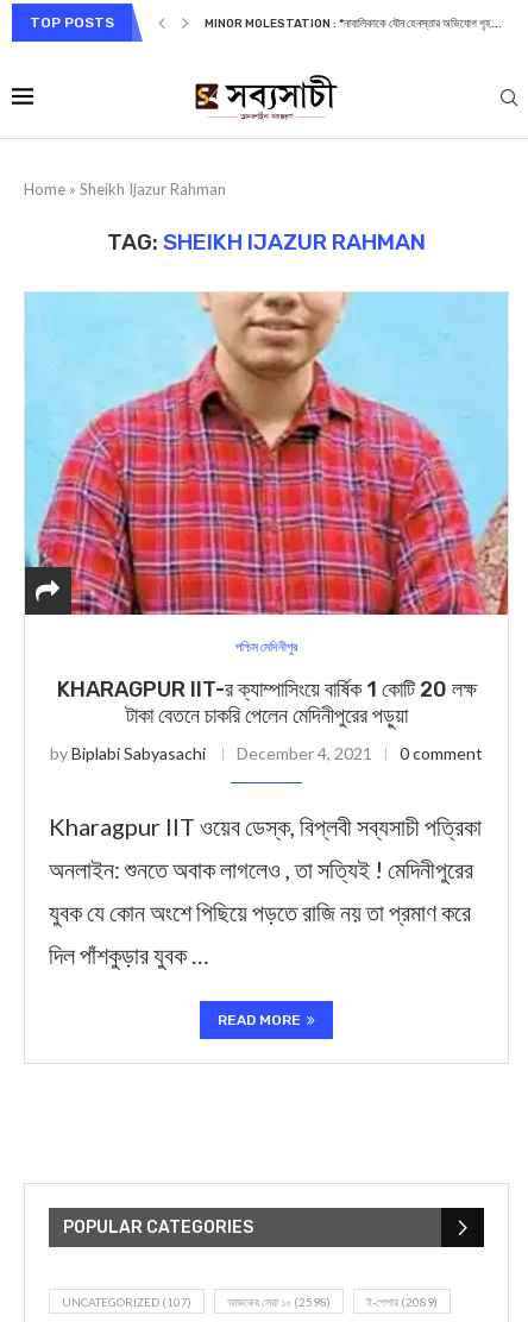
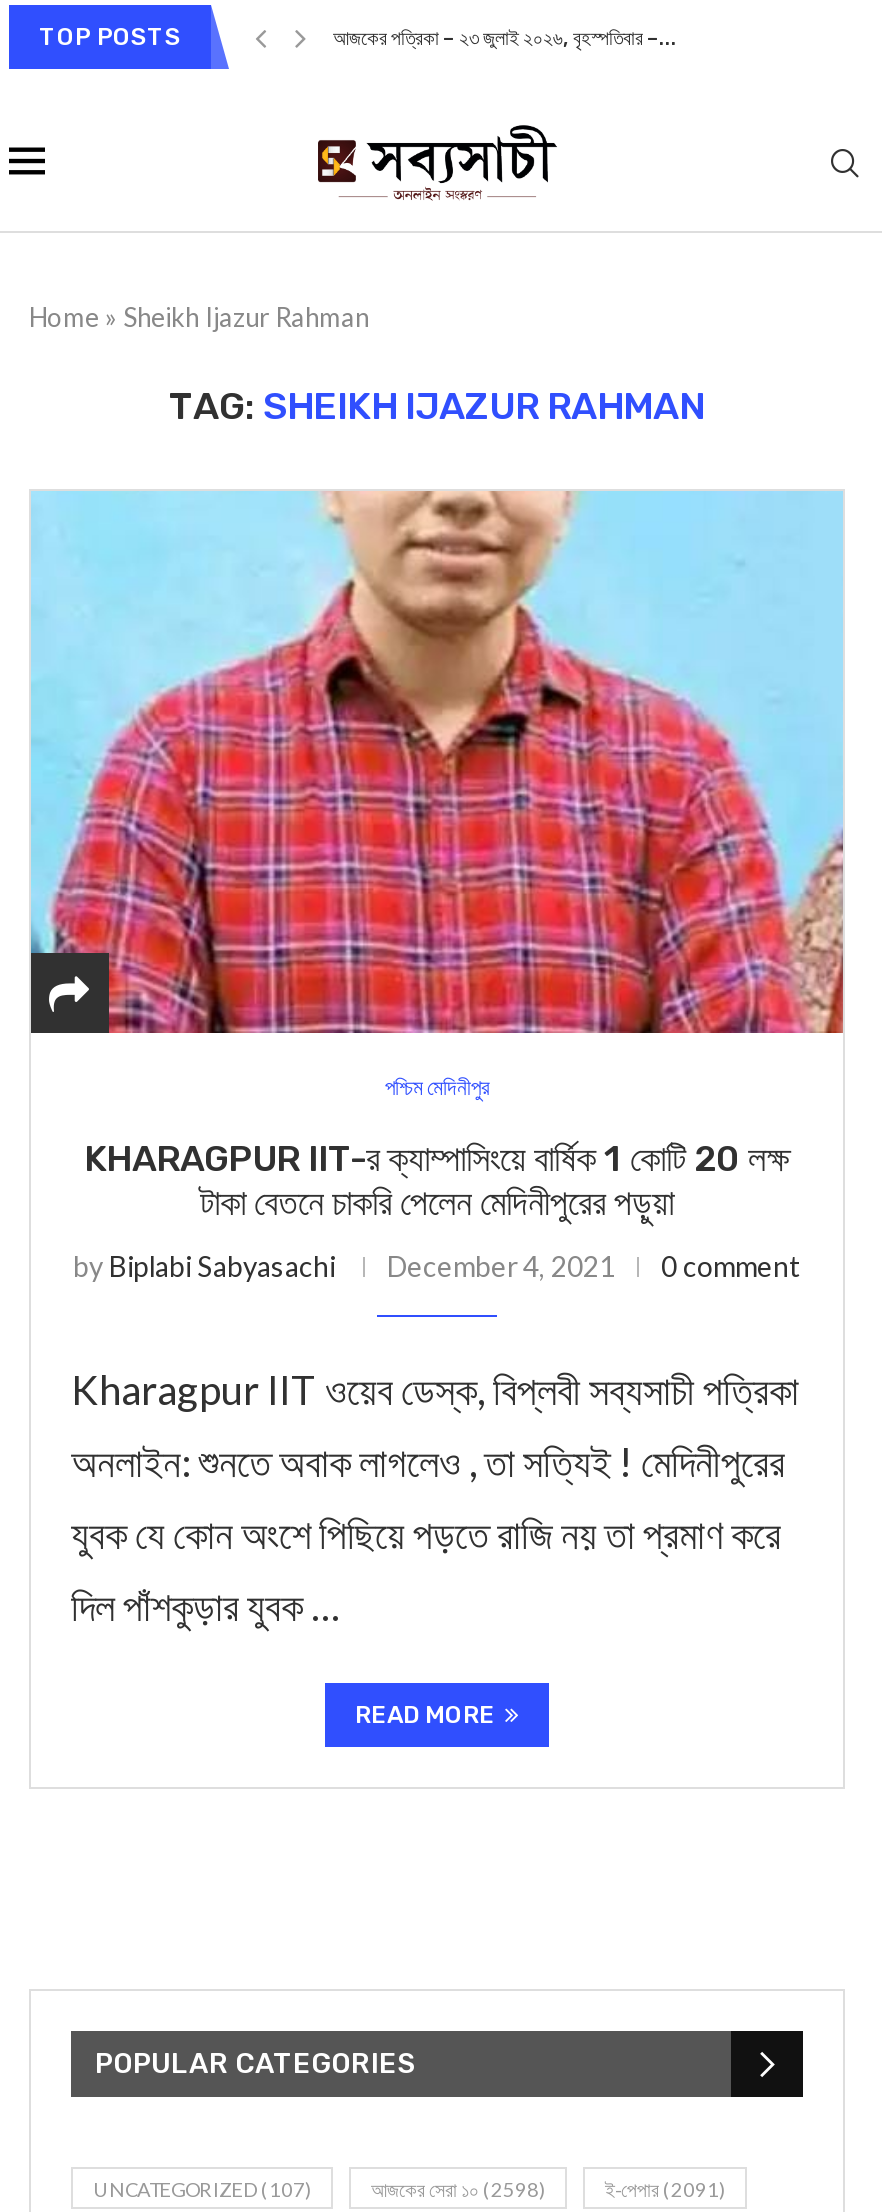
[205,17,502,31] MINOR MOLESTATION : *নাবালিকাকে যৌন হেনস্তার অভিযোগ গৃহ... -> [333,27,677,51] আজকের পত্রিকা – ২৩ জুলাই ২০২৬, বৃহস্পতিবার –...
[366,1295,438,1309] ই-পেপার (2089) -> [605,2177,725,2201] ই-পেপার (2091)

